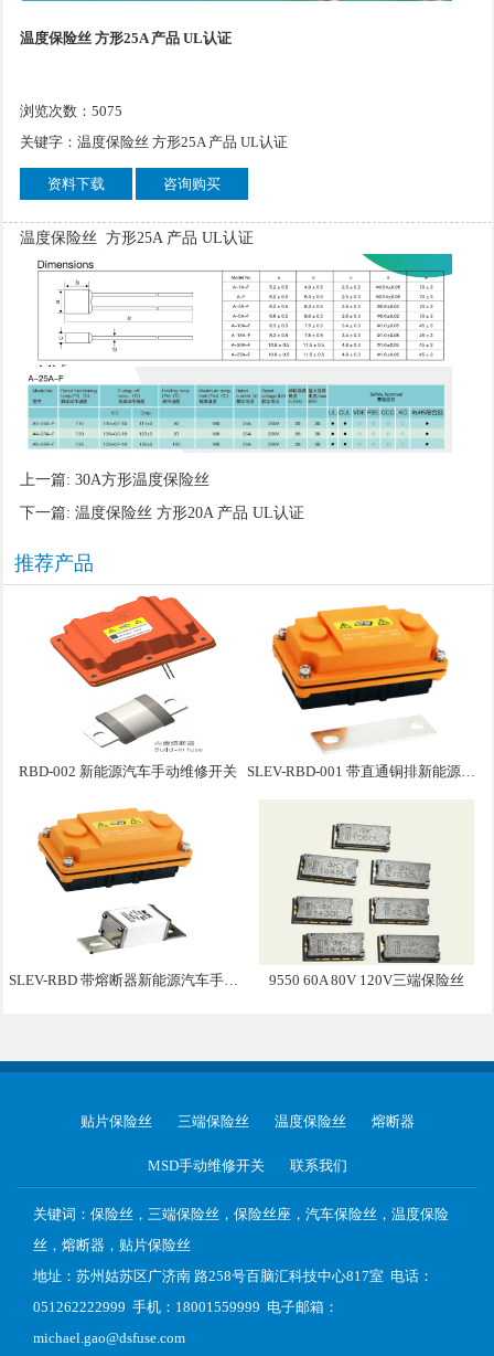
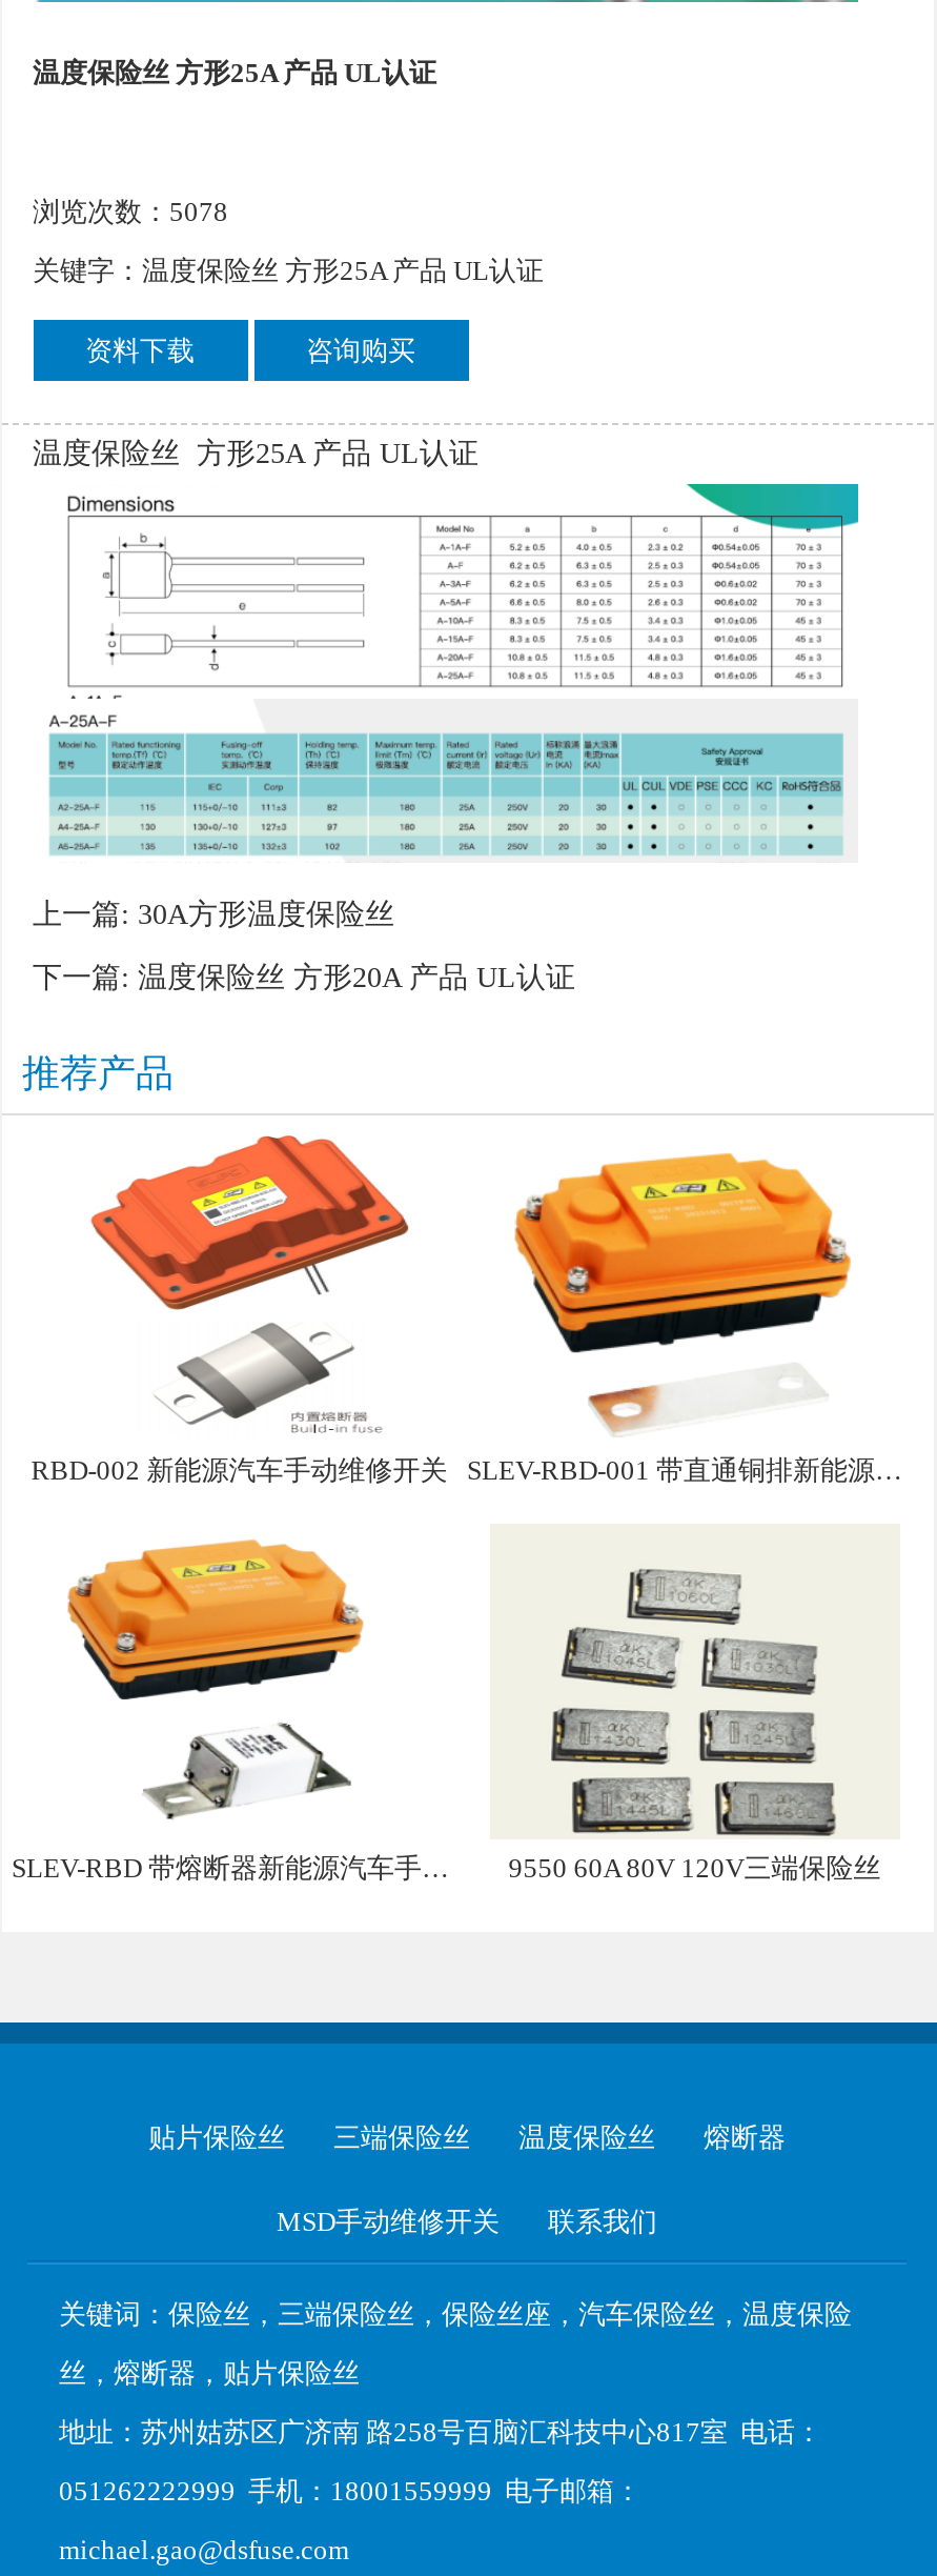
[19,103,122,119] 浏览次数：5075 -> [33,196,228,227] 浏览次数：5078

